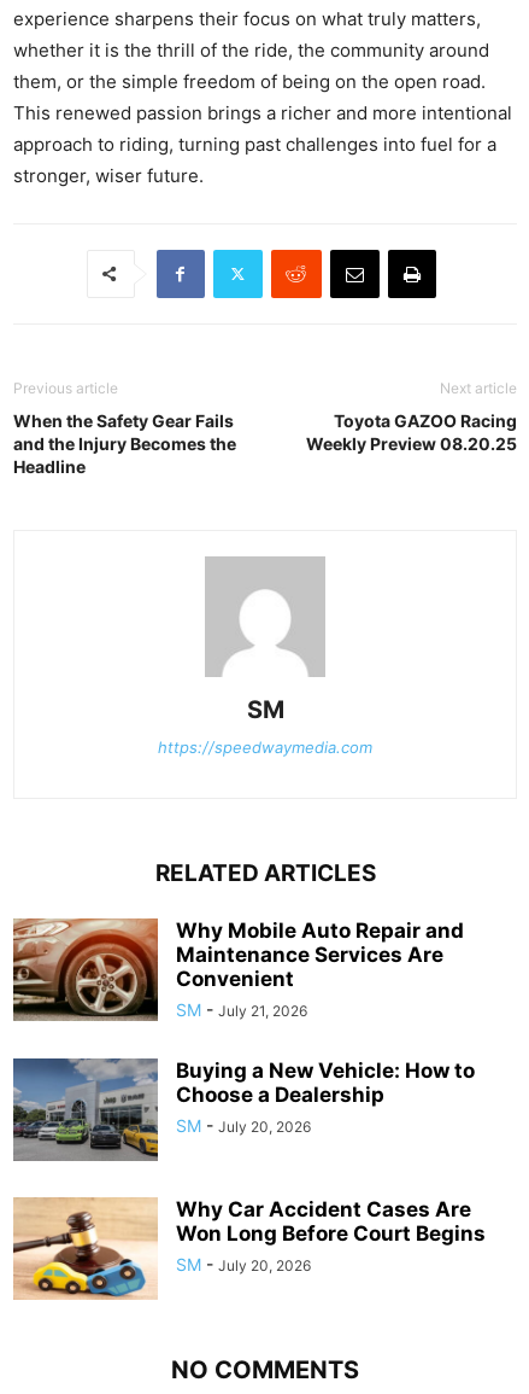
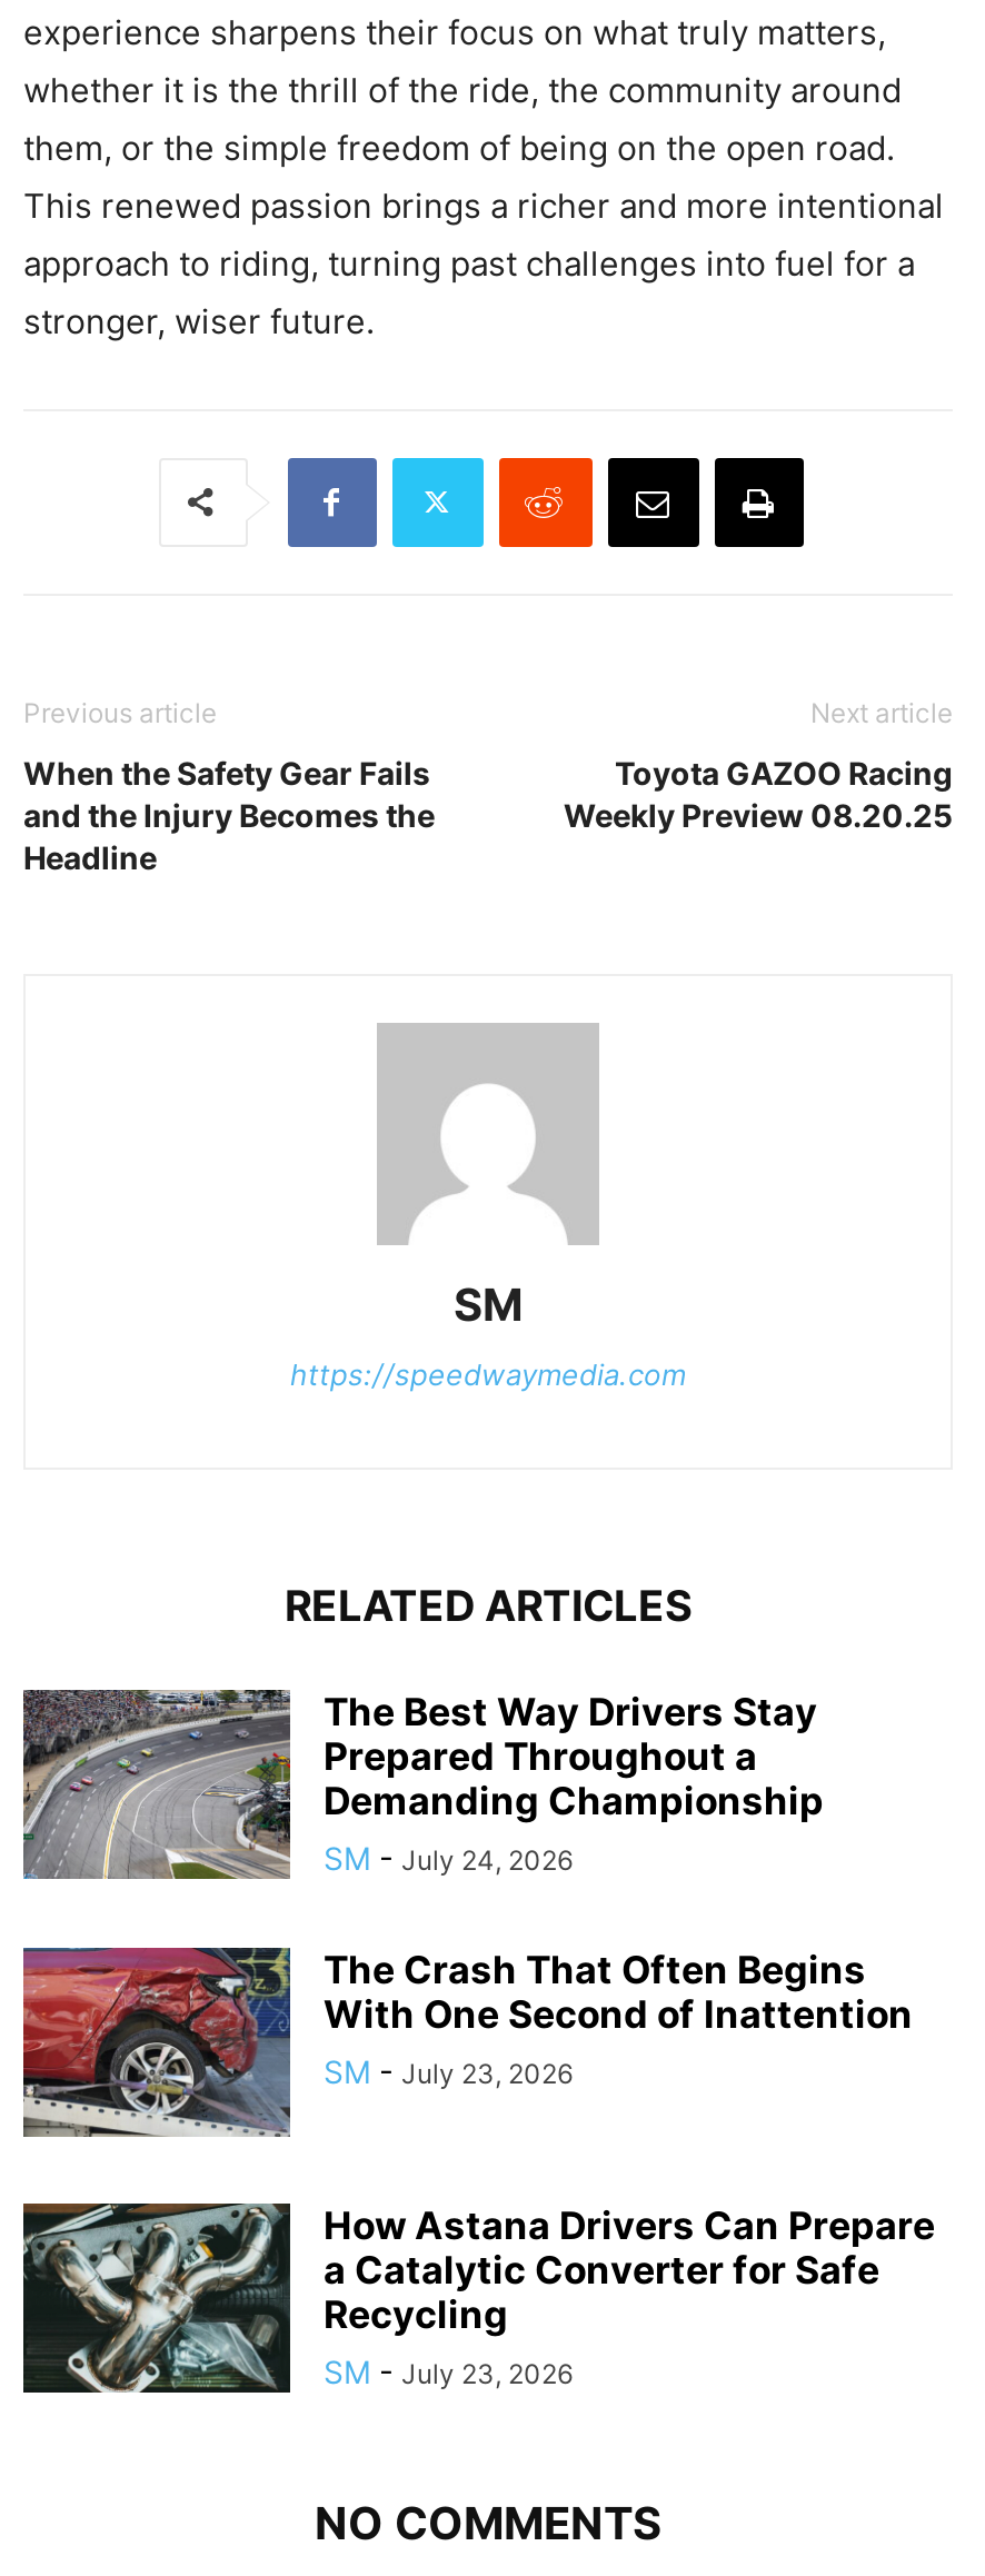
[12,917,464,1021] [image] | Why Mobile Auto Repair and | Maintenance Services Are | Convenient | SM - July 21, 2026 -> [21,1688,824,1879] [image] | The Best Way Drivers Stay | Prepared Throughout a | Demanding Championship | SM - July 24, 2026
[12,1058,475,1161] [image] | Buying a New Vehicle: How to | Choose a Dealership | SM - July 20, 2026 -> [21,1946,913,2135] [image] | The Crash That Often Begins | With One Second of Inattention | SM - July 23, 2026
[12,1197,486,1300] [image] | Why Car Accident Cases Are | Won Long Before Court Begins | SM - July 20, 2026 -> [21,2201,935,2395] [image] | How Astana Drivers Can Prepare | a Catalytic Converter for Safe | Recycling | SM - July 23, 2026

